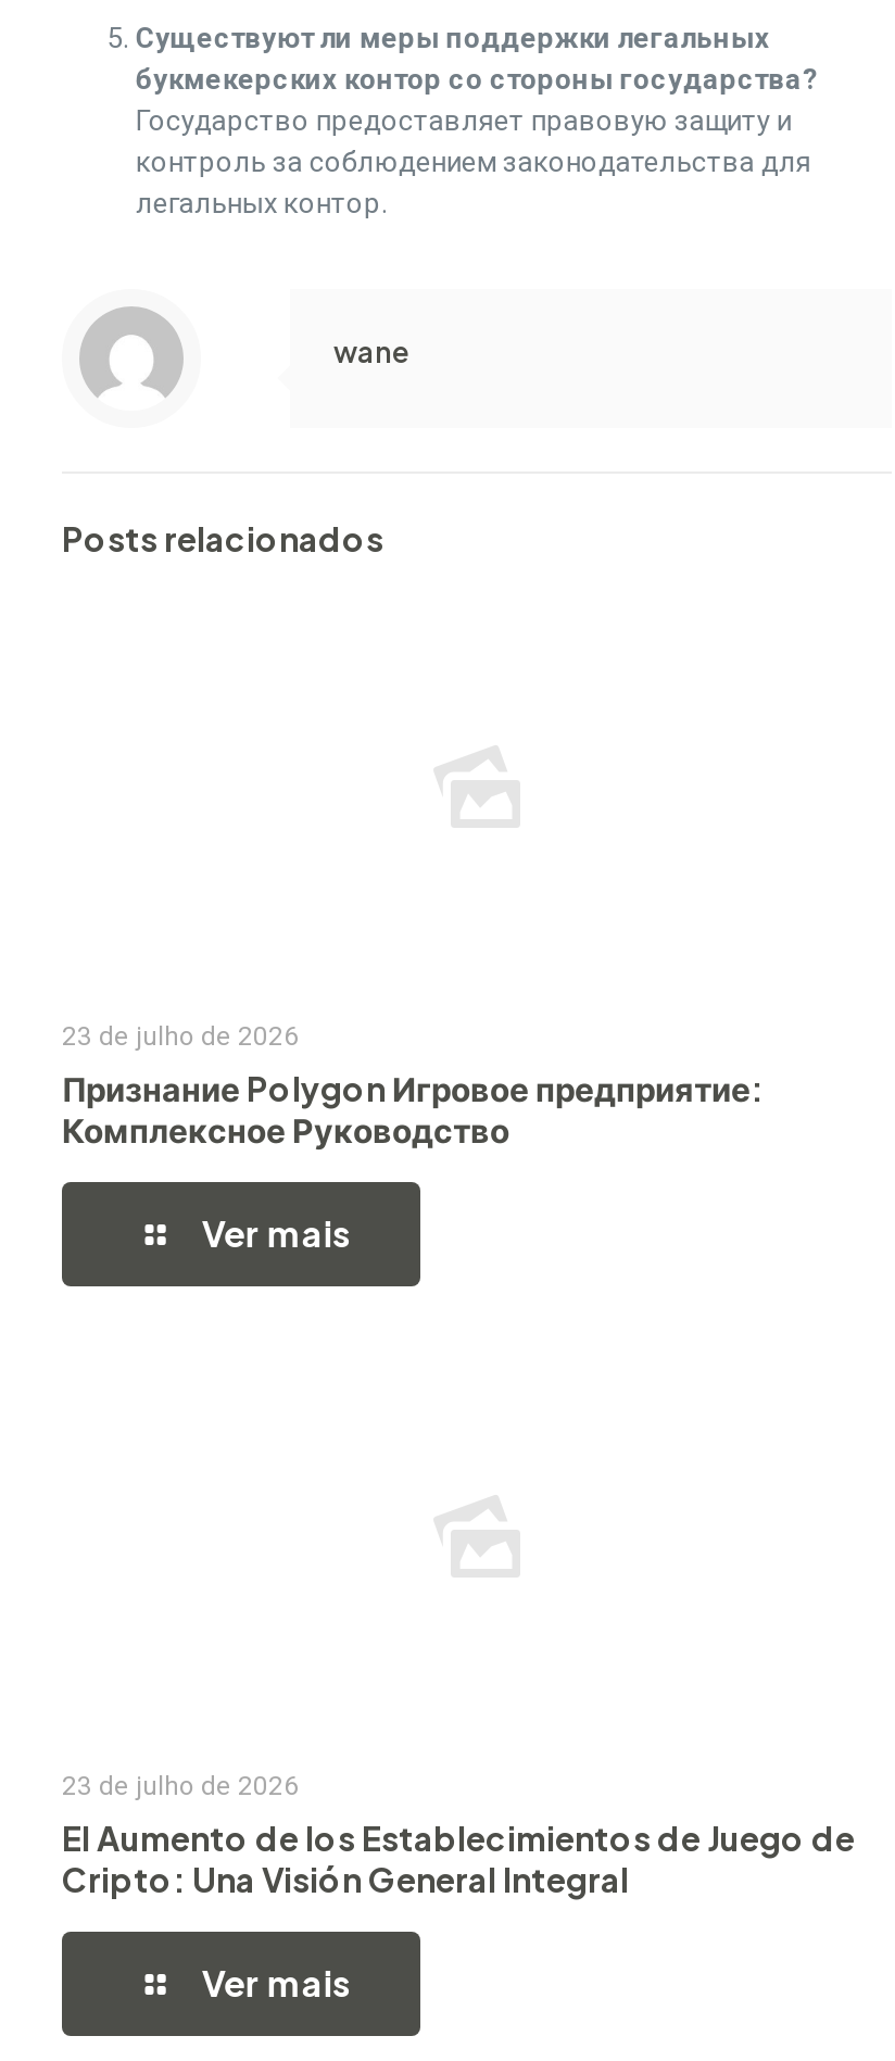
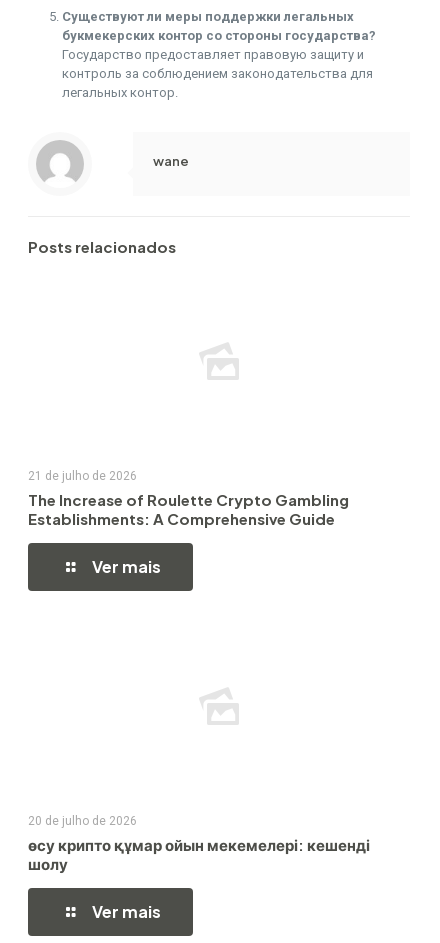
[62,1021,764,1149] 23 de julho de 2026 | Признание Polygon Игровое предприятие: | Комплексное Руководство -> [28,469,349,528] 21 de julho de 2026 | The Increase of Roulette Crypto Gambling | Establishments: A Comprehensive Guide
[62,1771,855,1899] 23 de julho de 2026 | El Aumento de los Establecimientos de Juego de | Cripto: Una Visión General Integral -> [28,814,370,873] 20 de julho de 2026 | өсу крипто құмар ойын мекемелері: кешенді | шолу

